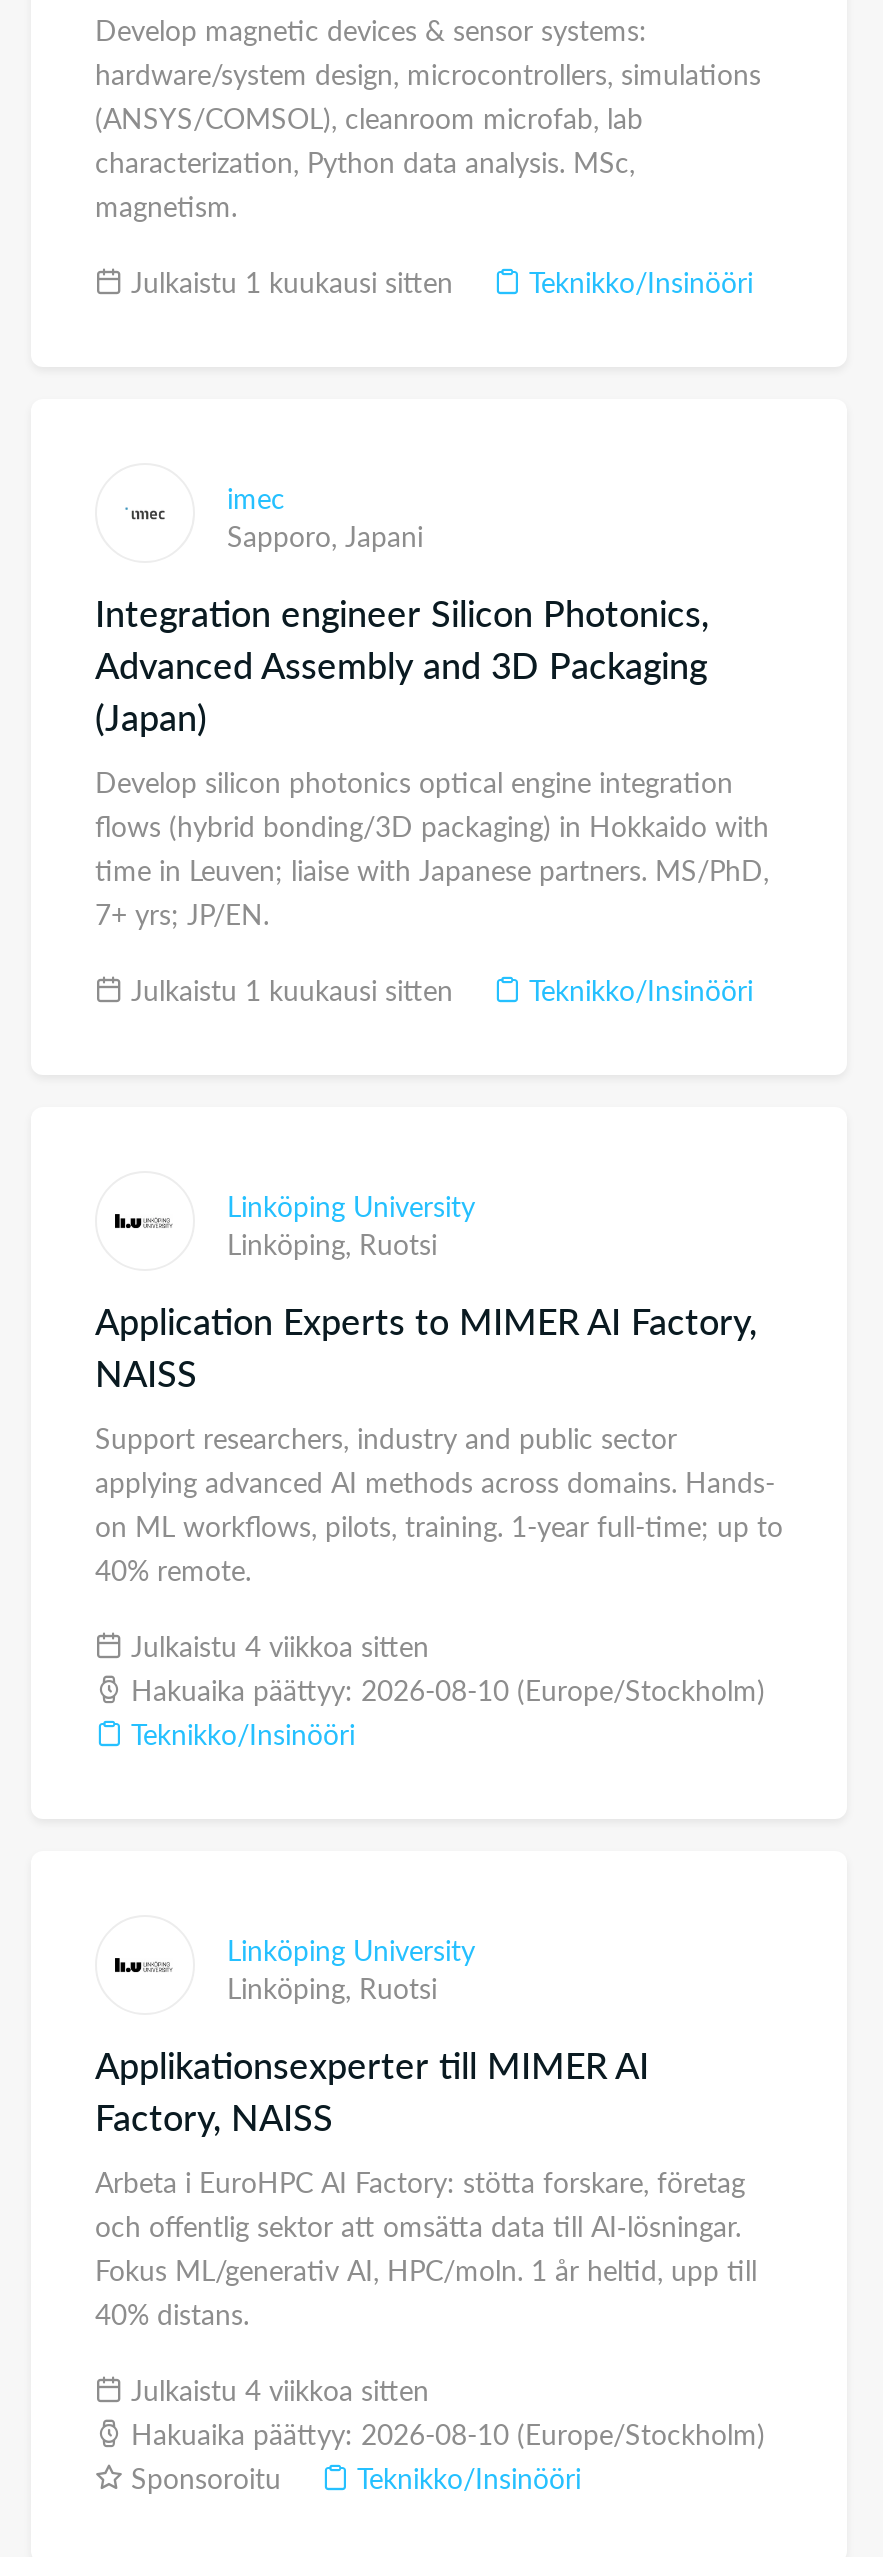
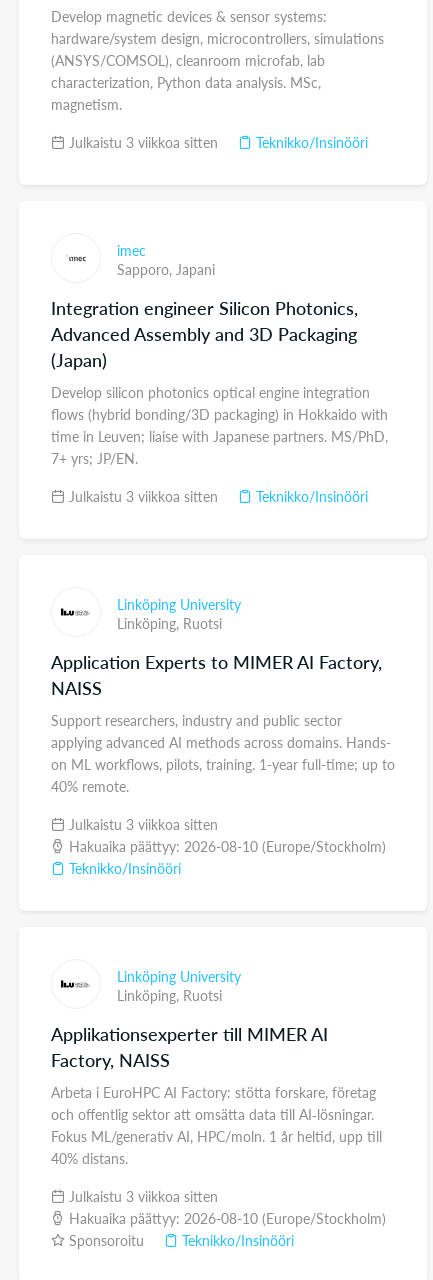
[123,261,453,301] Julkaistu 1 kuukausi sitten -> [65,132,218,152] Julkaistu 3 viikkoa sitten
[123,969,453,1009] Julkaistu 1 kuukausi sitten -> [65,486,218,506] Julkaistu 3 viikkoa sitten
[123,1625,429,1665] Julkaistu 4 viikkoa sitten -> [65,814,218,834] Julkaistu 3 viikkoa sitten
[123,2369,429,2409] Julkaistu 4 viikkoa sitten -> [65,1186,218,1206] Julkaistu 3 viikkoa sitten

